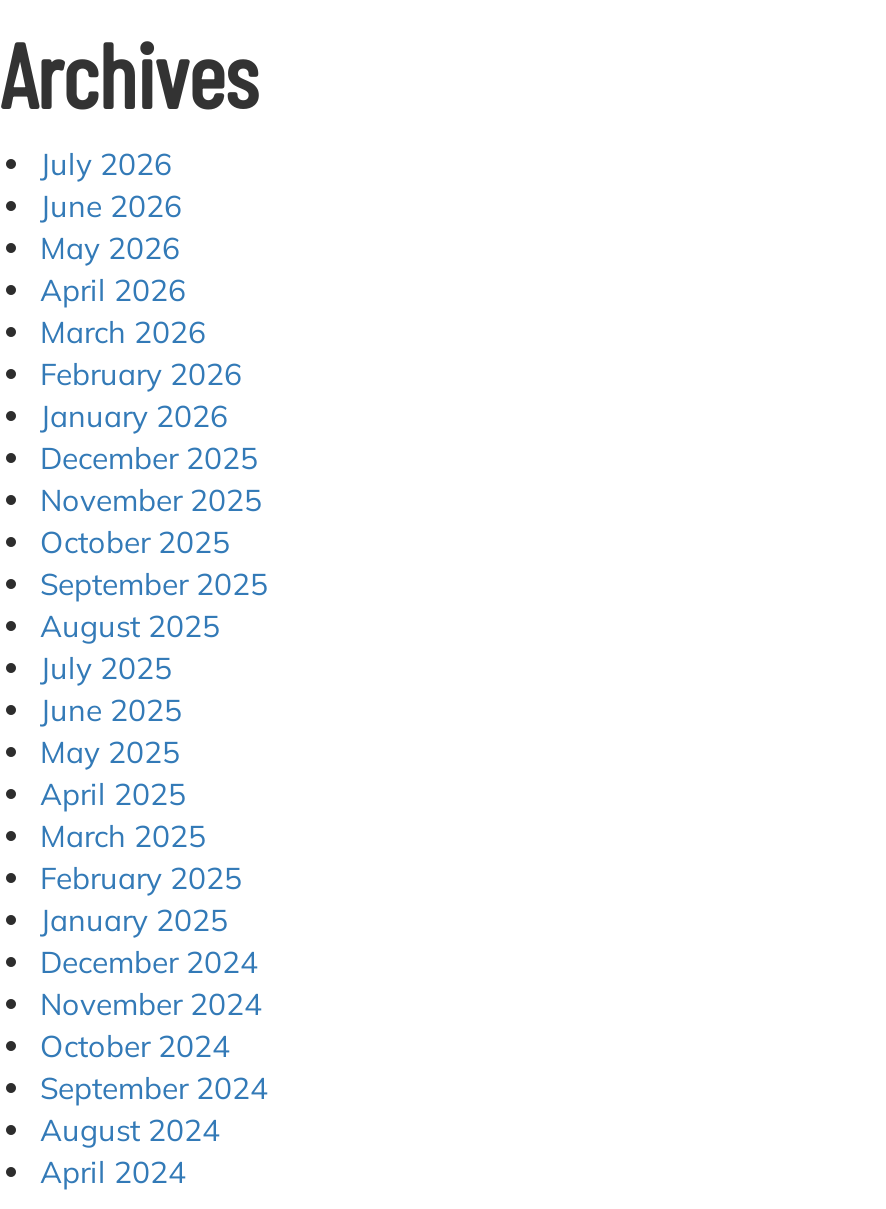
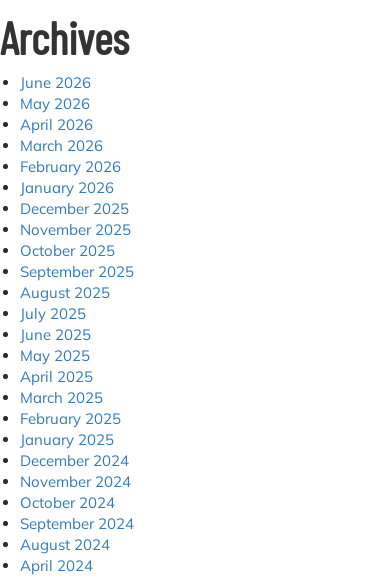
[40,145,172,183] July 2026 -> none

